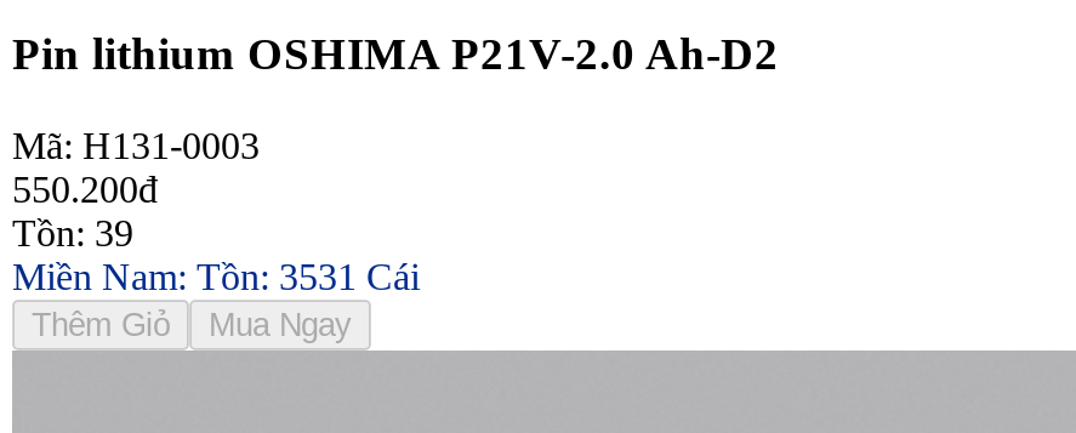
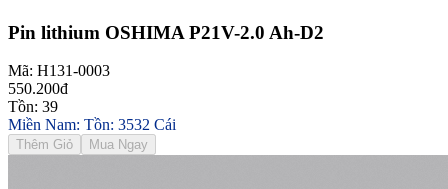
[12,257,420,298] Miền Nam: Tồn: 3531 Cái -> [8,116,176,133] Miền Nam: Tồn: 3532 Cái

